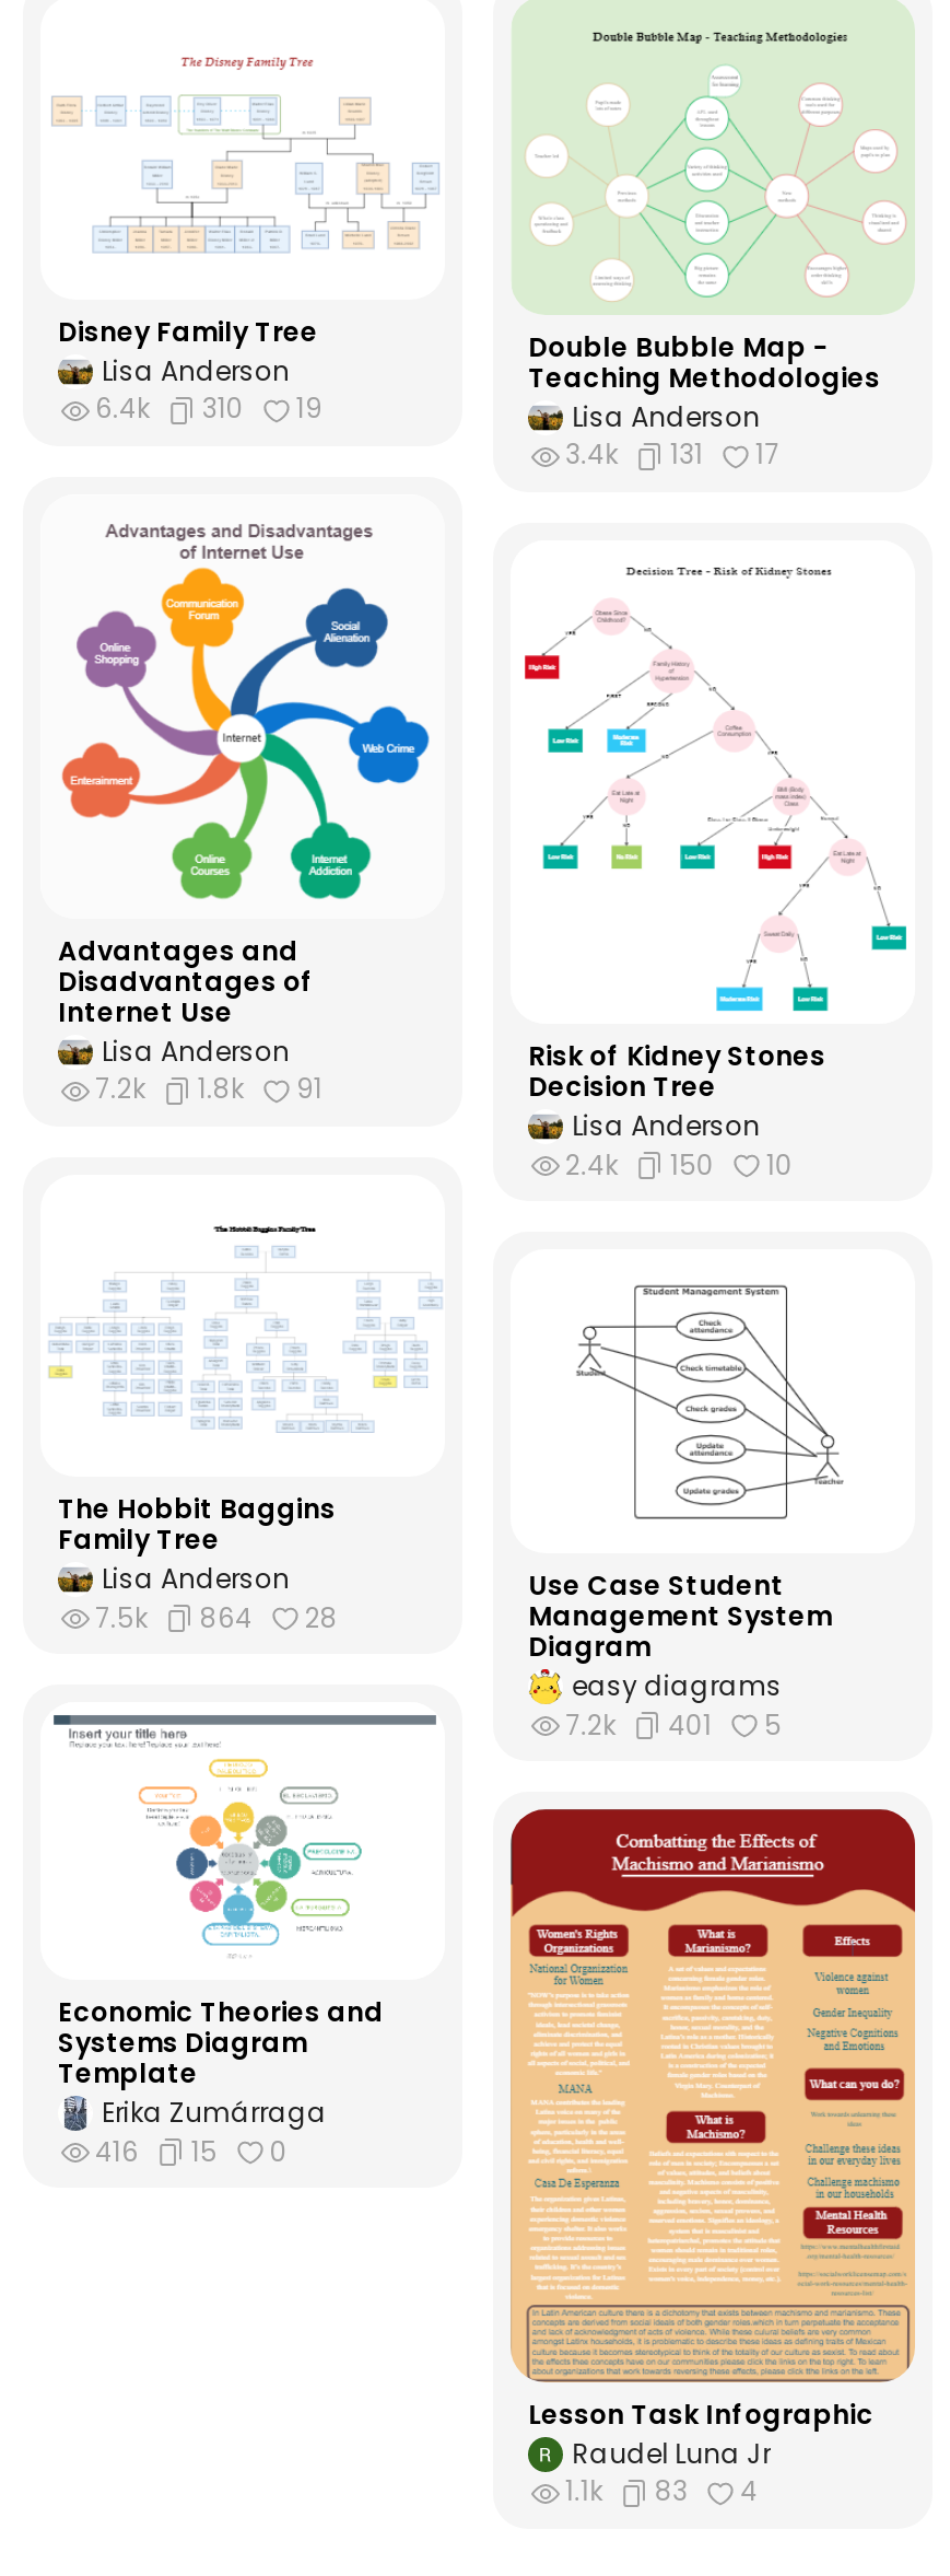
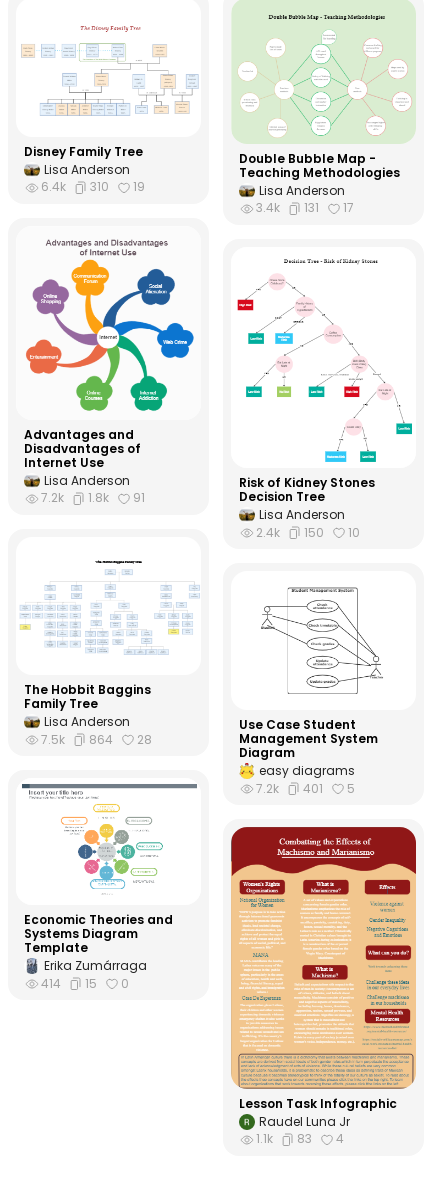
[95,2132,288,2169] 416 15 0 -> [41,974,129,991] 414 15 0

